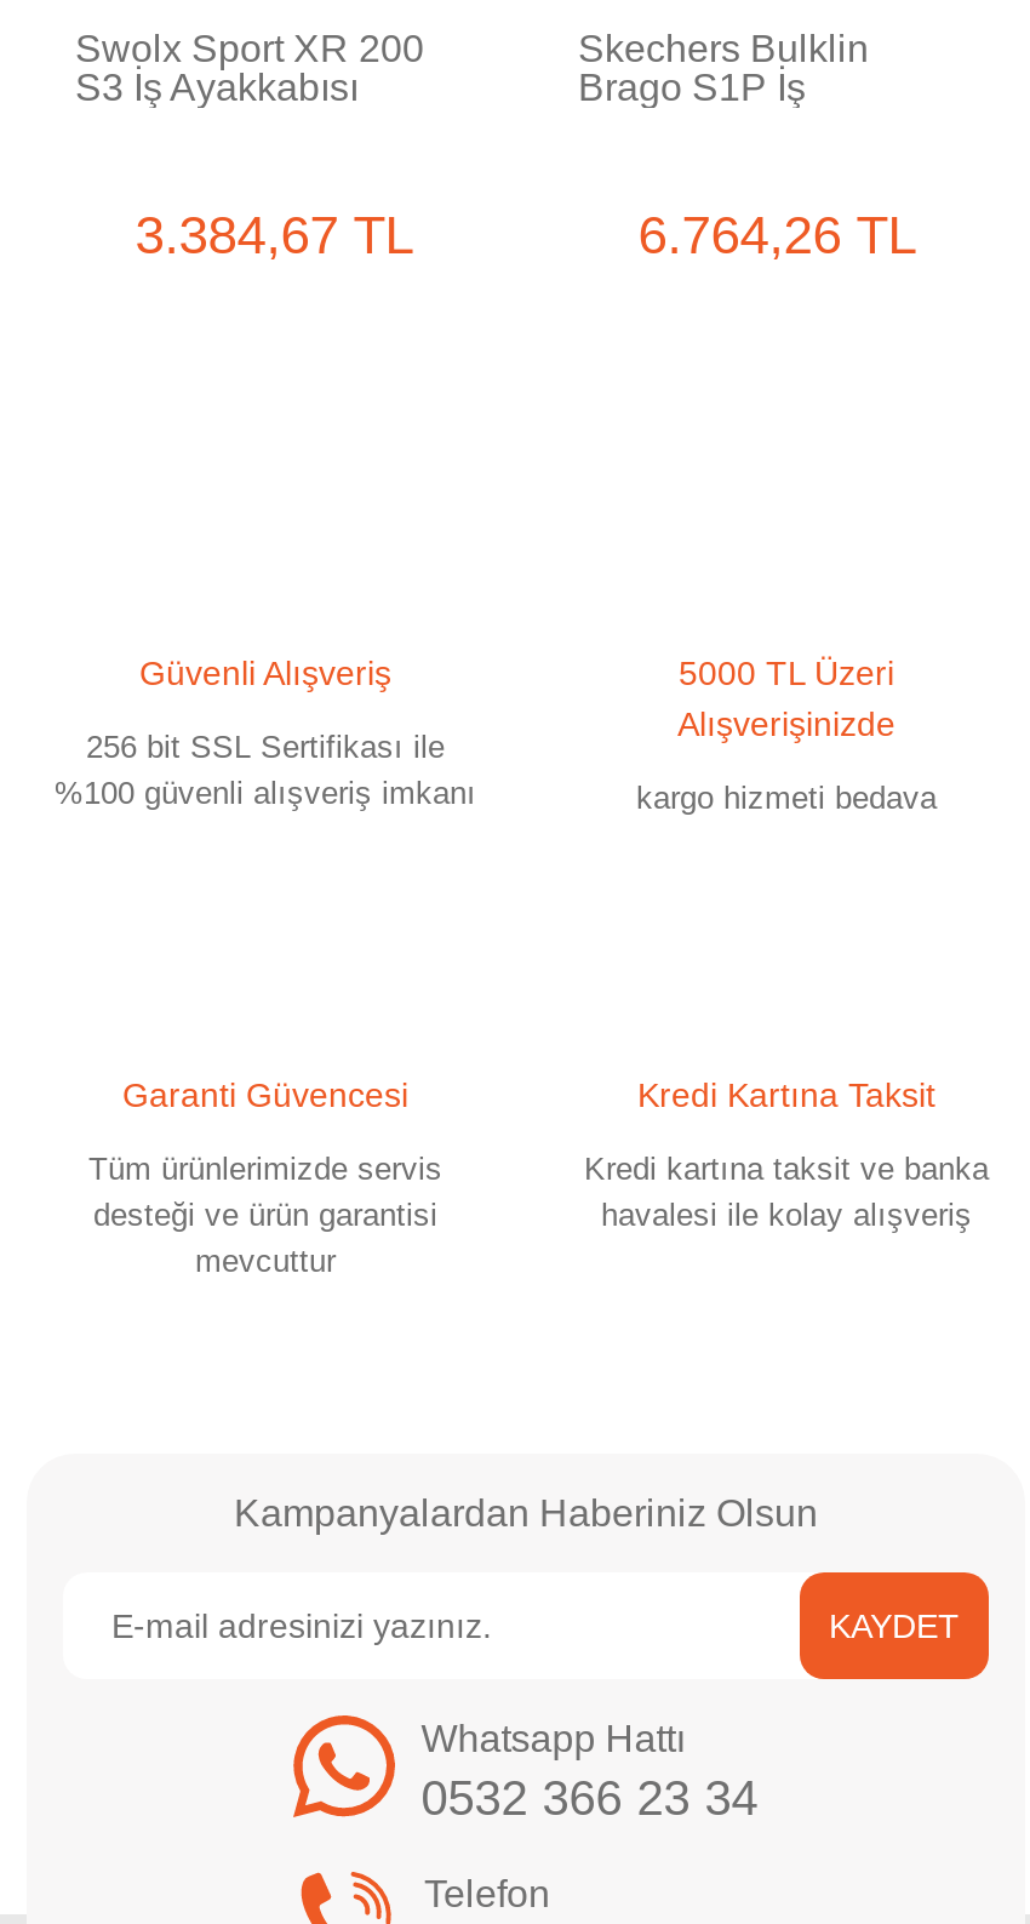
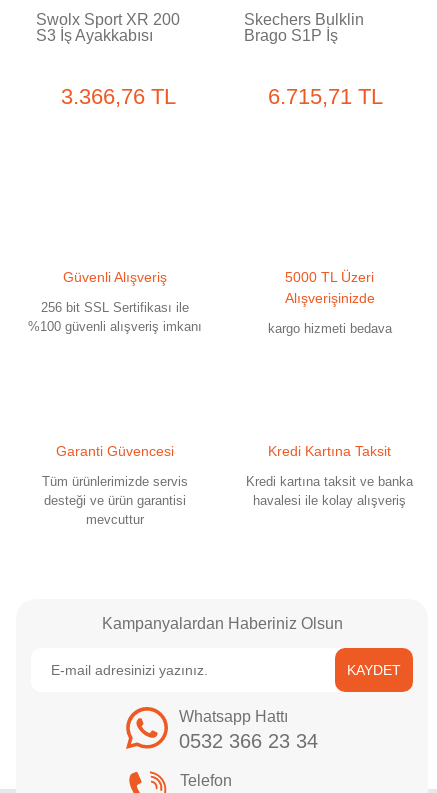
[135,204,414,264] 3.384,67 TL -> [61,83,176,108] 3.366,76 TL
[638,204,917,264] 6.764,26 TL -> [268,83,383,108] 6.715,71 TL

